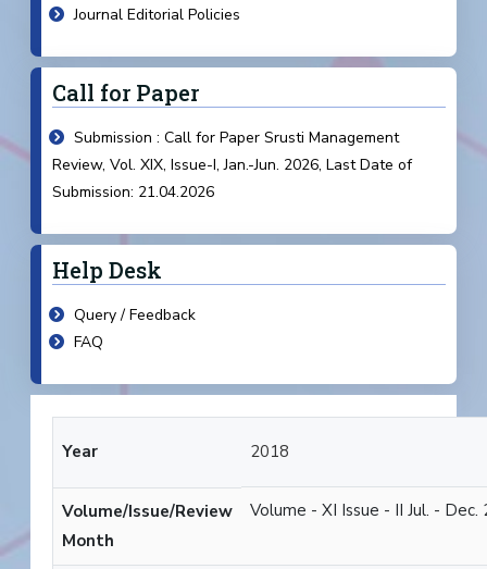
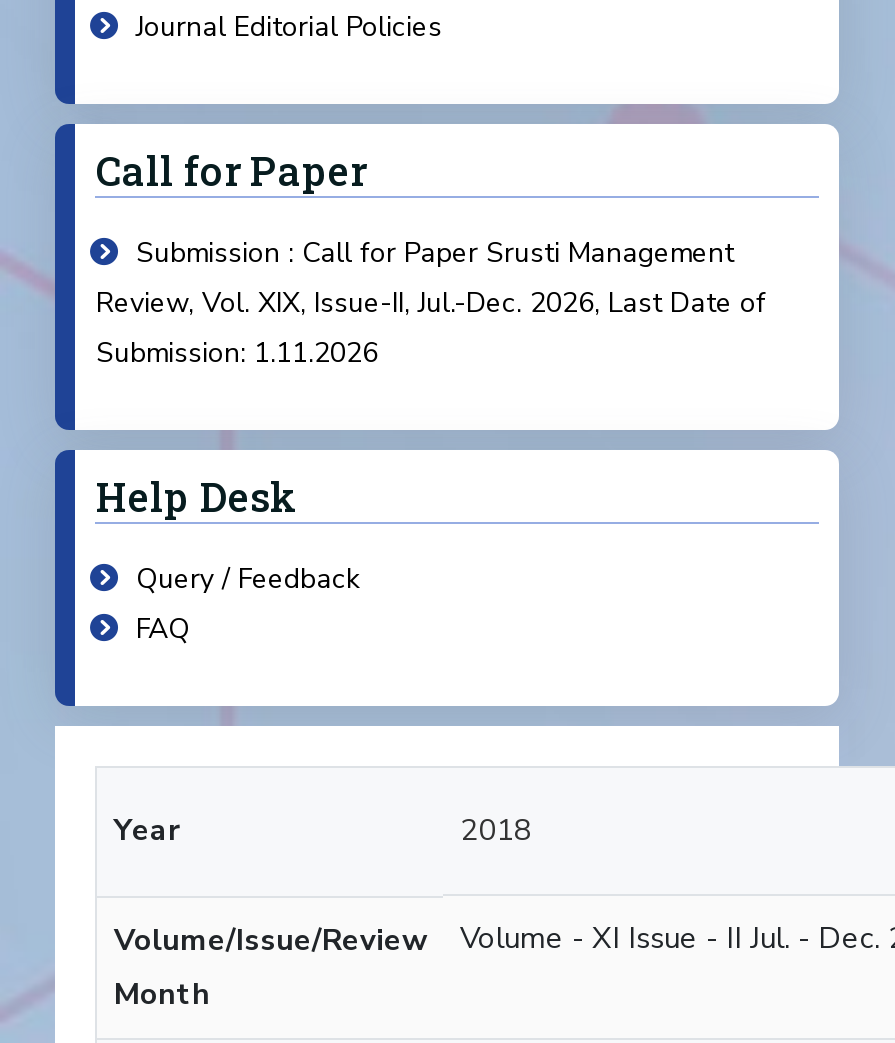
[53,154,412,175] Review, Vol. XIX, Issue-I, Jan.-Jun. 2026, Last Date of -> [96,284,766,322] Review, Vol. XIX, Issue-II, Jul.-Dec. 2026, Last Date of
[53,182,215,202] Submission: 21.04.2026 -> [96,334,378,372] Submission: 1.11.2026

